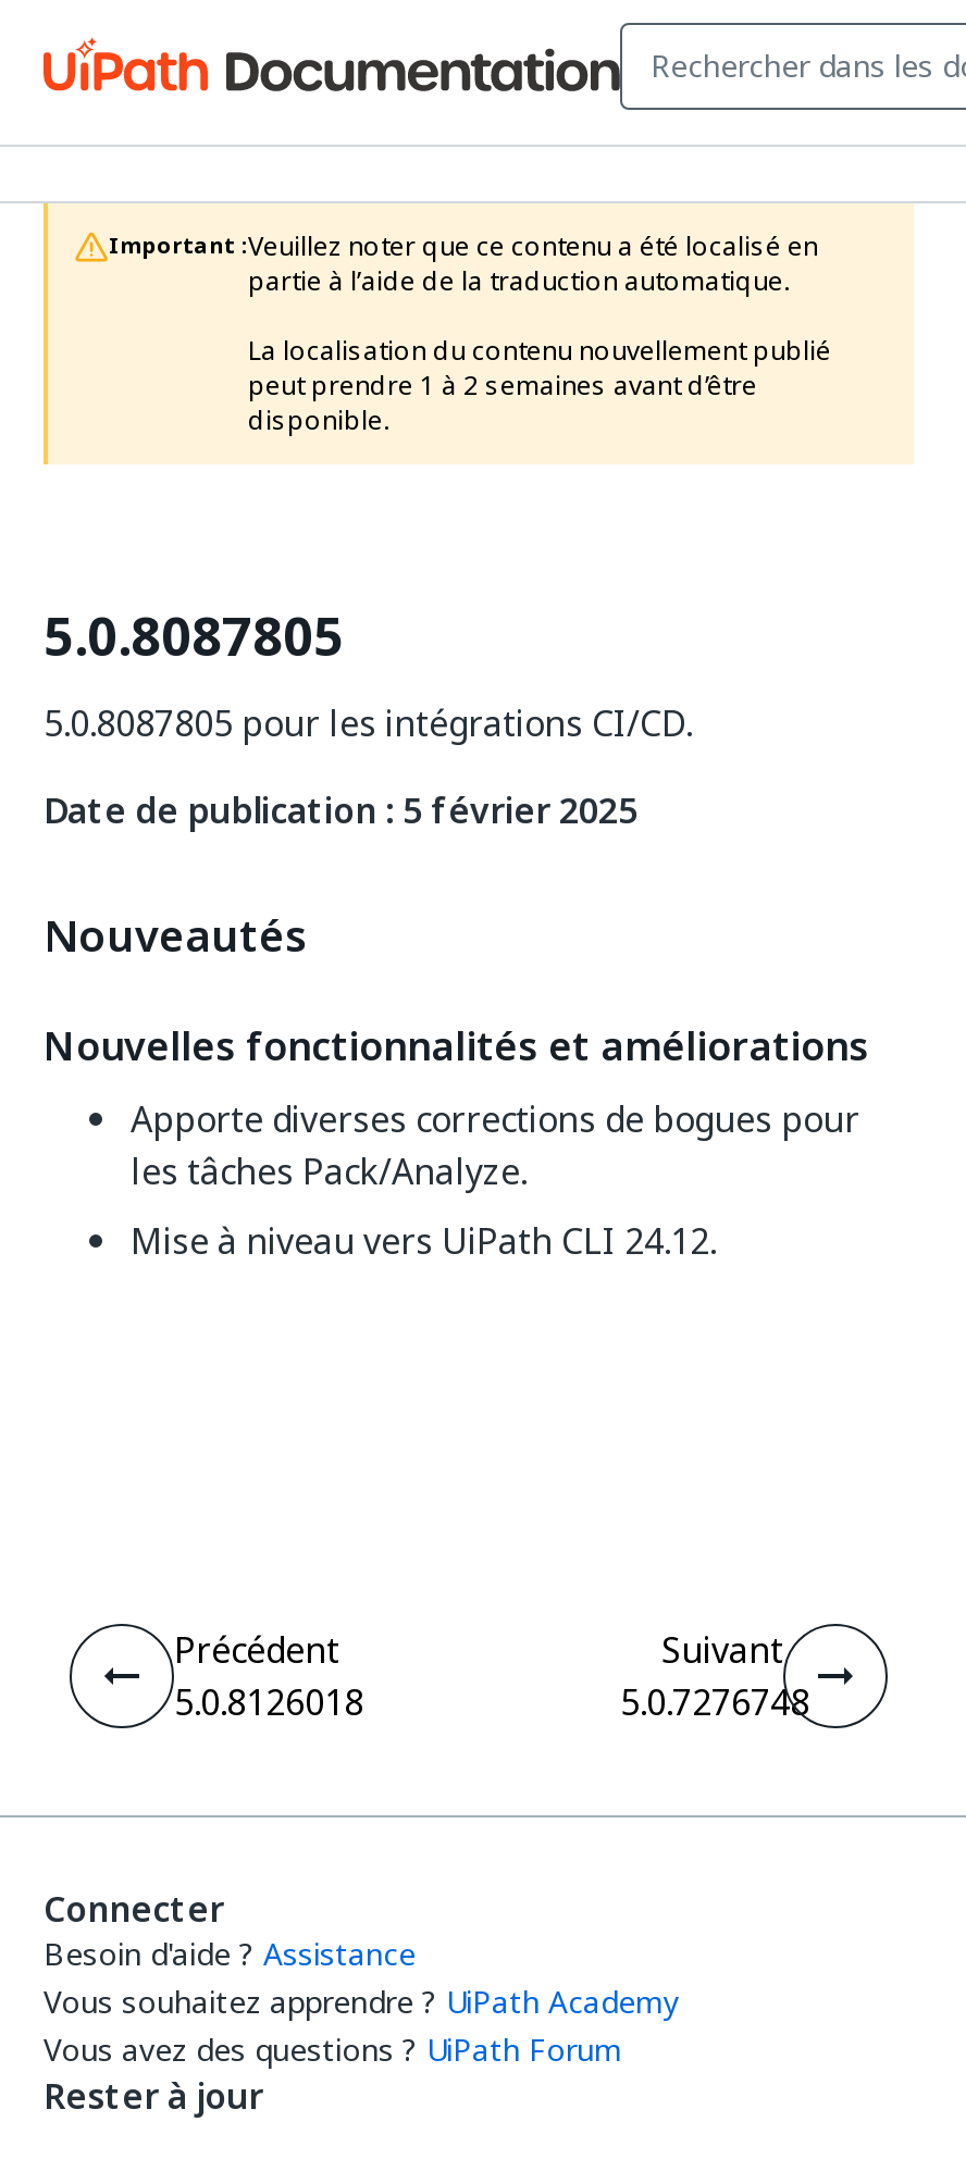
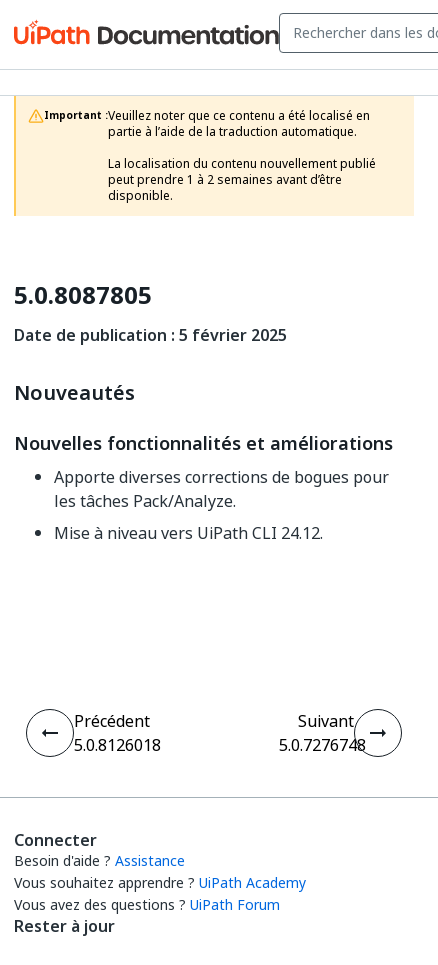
[44,697,692,749] 5.0.8087805 pour les intégrations CI/CD. -> none

